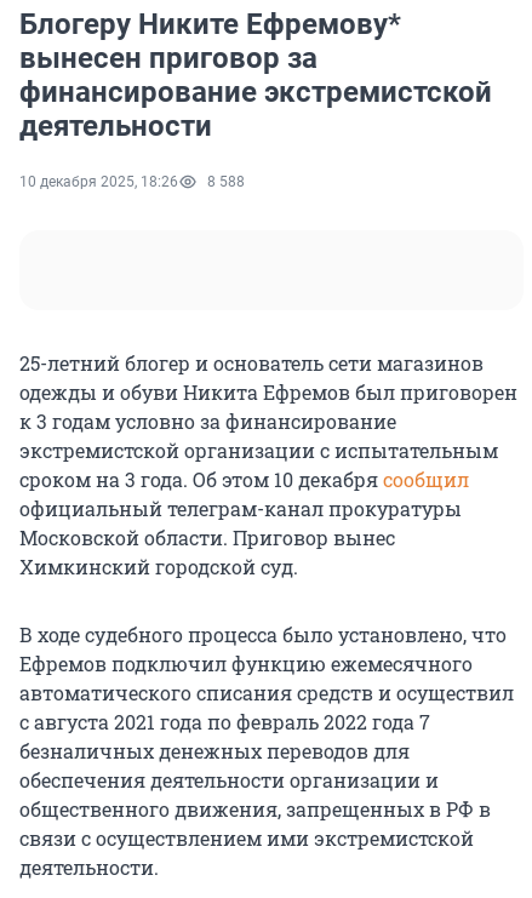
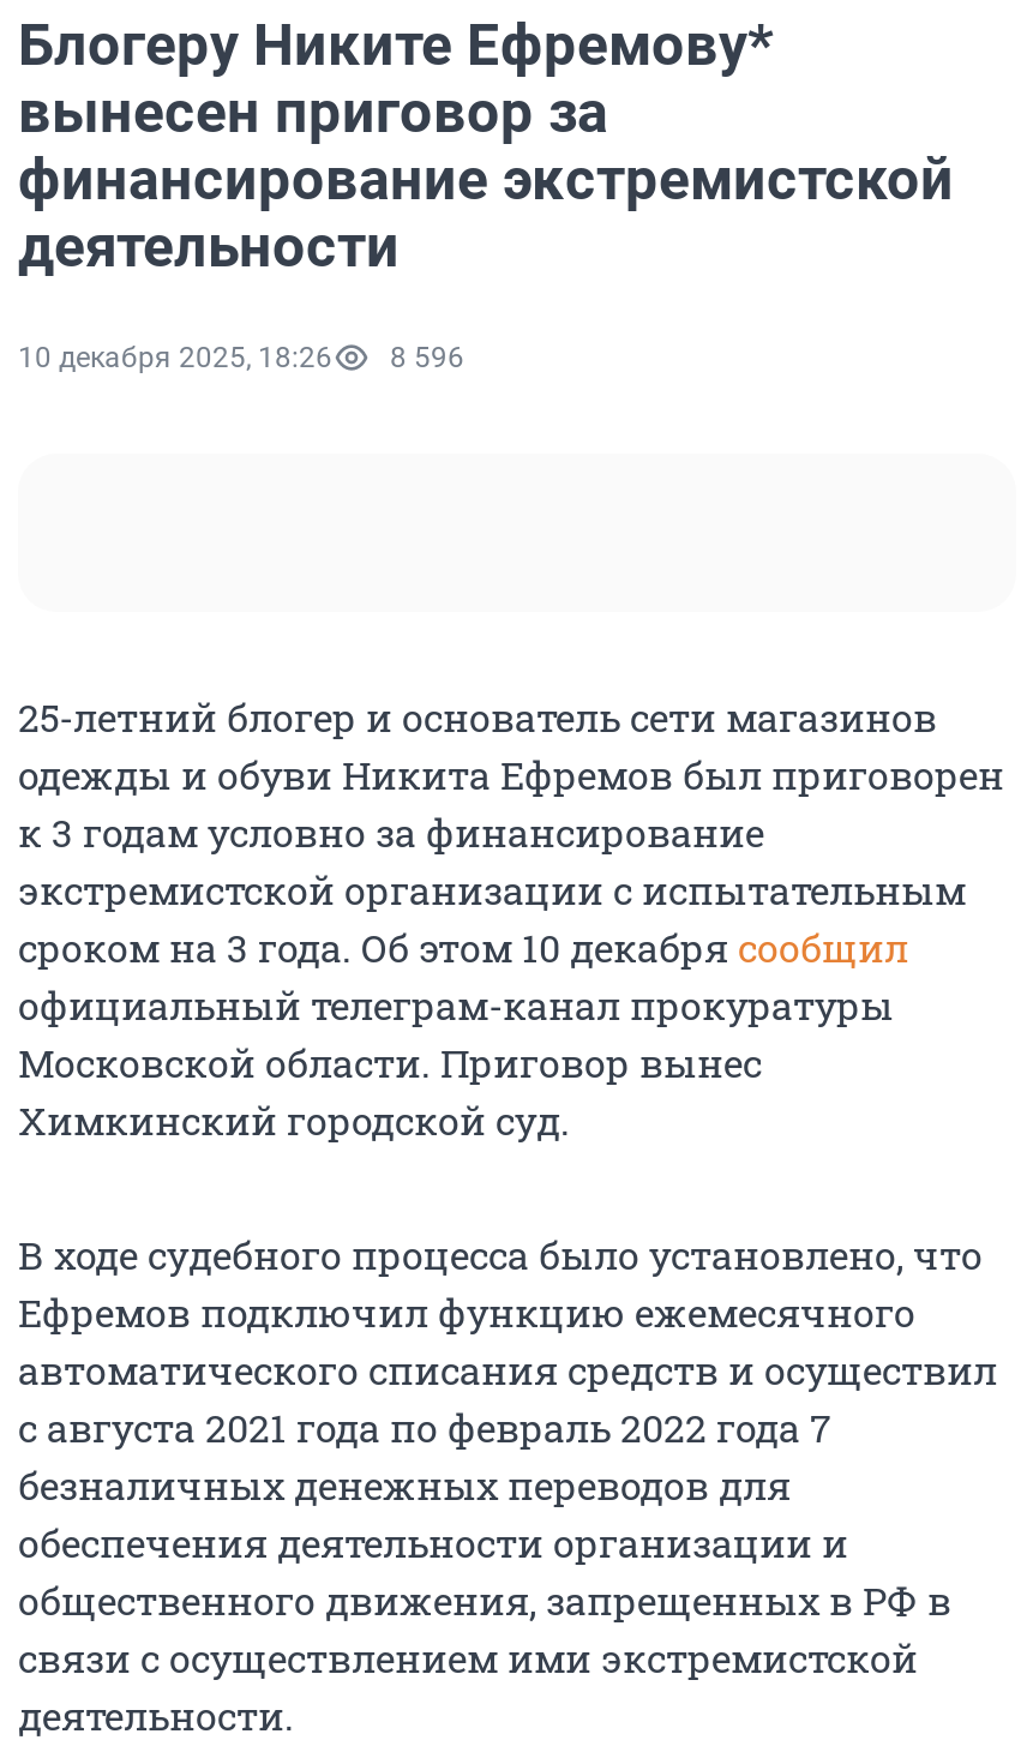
[19,173,245,190] 10 декабря 2025, 18:26 8 588 -> [18,341,464,375] 10 декабря 2025, 18:26 8 596

